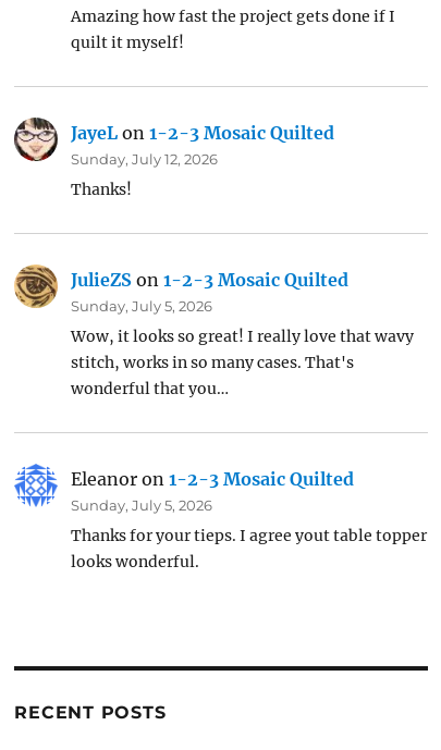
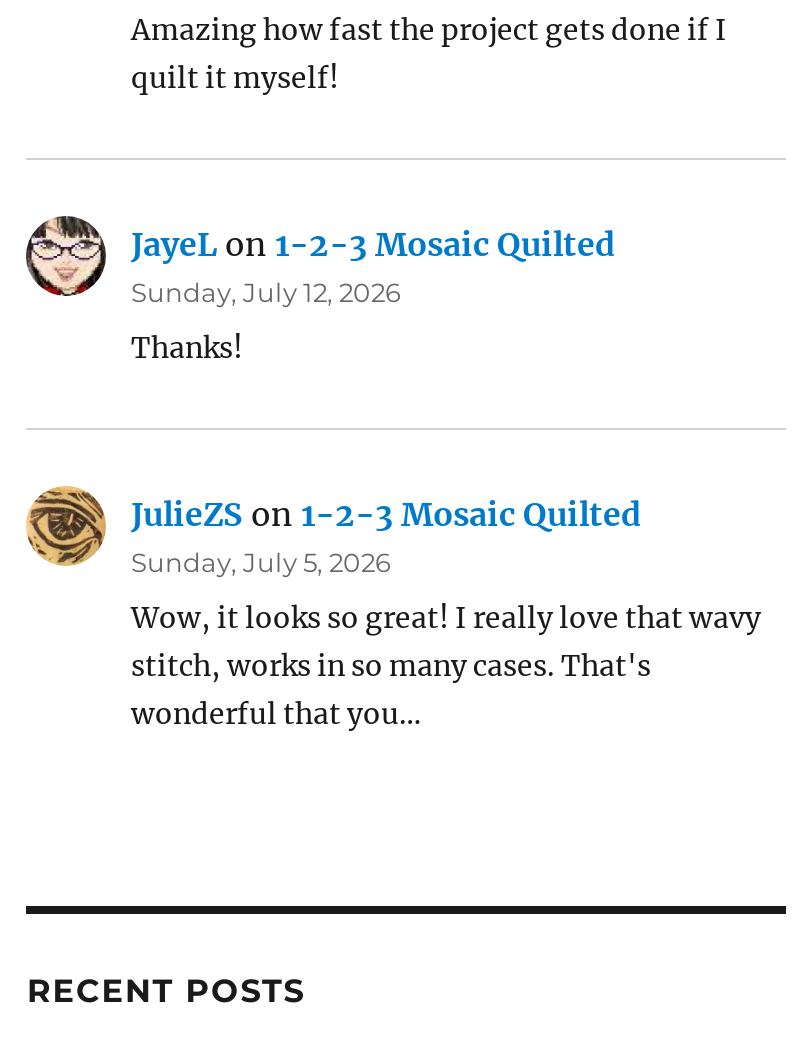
[13,463,427,572] [image] | Eleanor on 1-2-3 Mosaic Quilted | Sunday, July 5, 2026 | Thanks for your tieps. I agree yout table topper | looks wonderful. -> none

